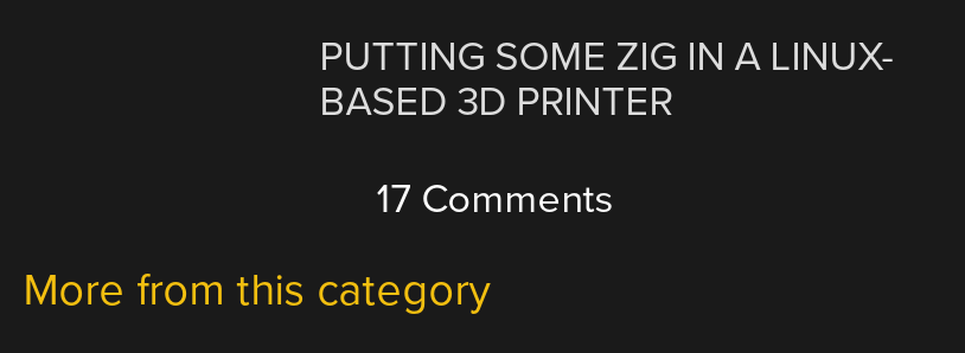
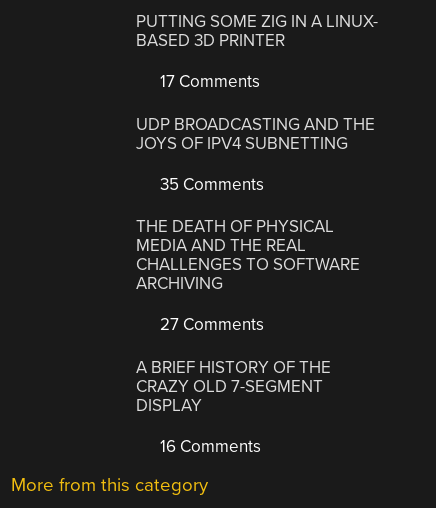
none -> [136,114,375,457] UDP BROADCASTING AND THE | JOYS OF IPV4 SUBNETTING | 35 Comments | THE DEATH OF PHYSICAL | MEDIA AND THE REAL | CHALLENGES TO SOFTWARE | ARCHIVING | 27 Comments | A BRIEF HISTORY OF THE | CRAZY OLD 7-SEGMENT | DISPLAY | 16 Comments

